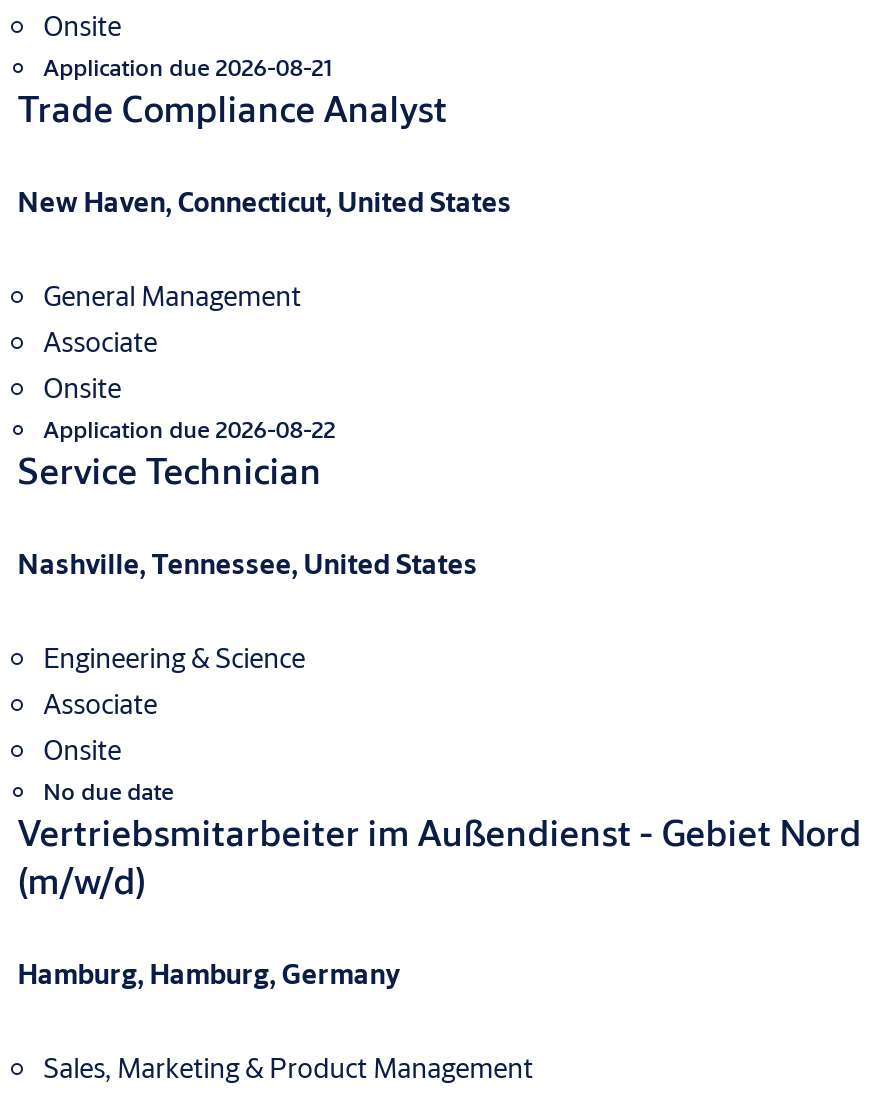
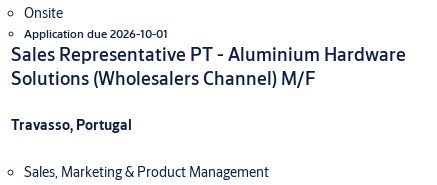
[18,53,862,993] Application due 2026-08-21 | Trade Compliance Analyst | New Haven, Connecticut, United States | General Management | Associate | Onsite | Application due 2026-08-22 | Service Technician | Nashville, Tennessee, United States | Engineering & Science | Associate | Onsite | No due date | Vertriebsmitarbeiter im Außendienst - Gebiet Nord | (m/w/d) | Hamburg, Hamburg, Germany -> [11,26,406,134] Application due 2026-10-01 | Sales Representative PT - Aluminium Hardware | Solutions (Wholesalers Channel) M/F | Travasso, Portugal

